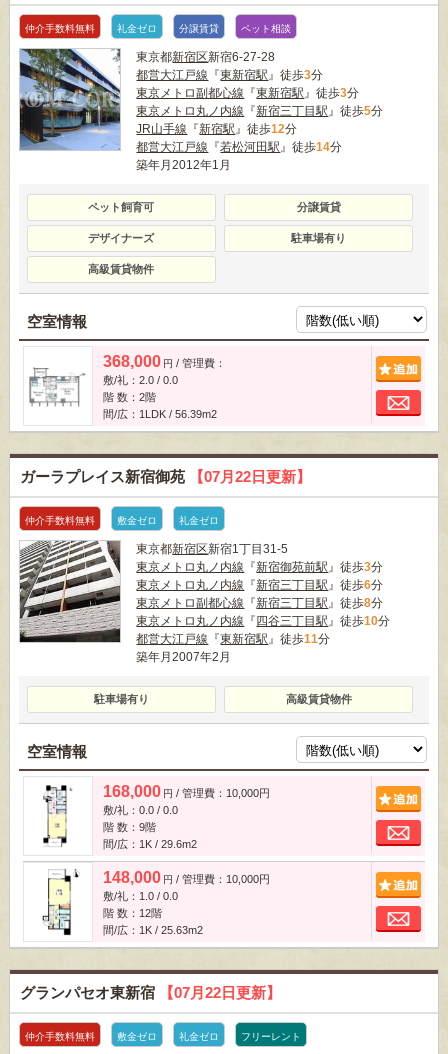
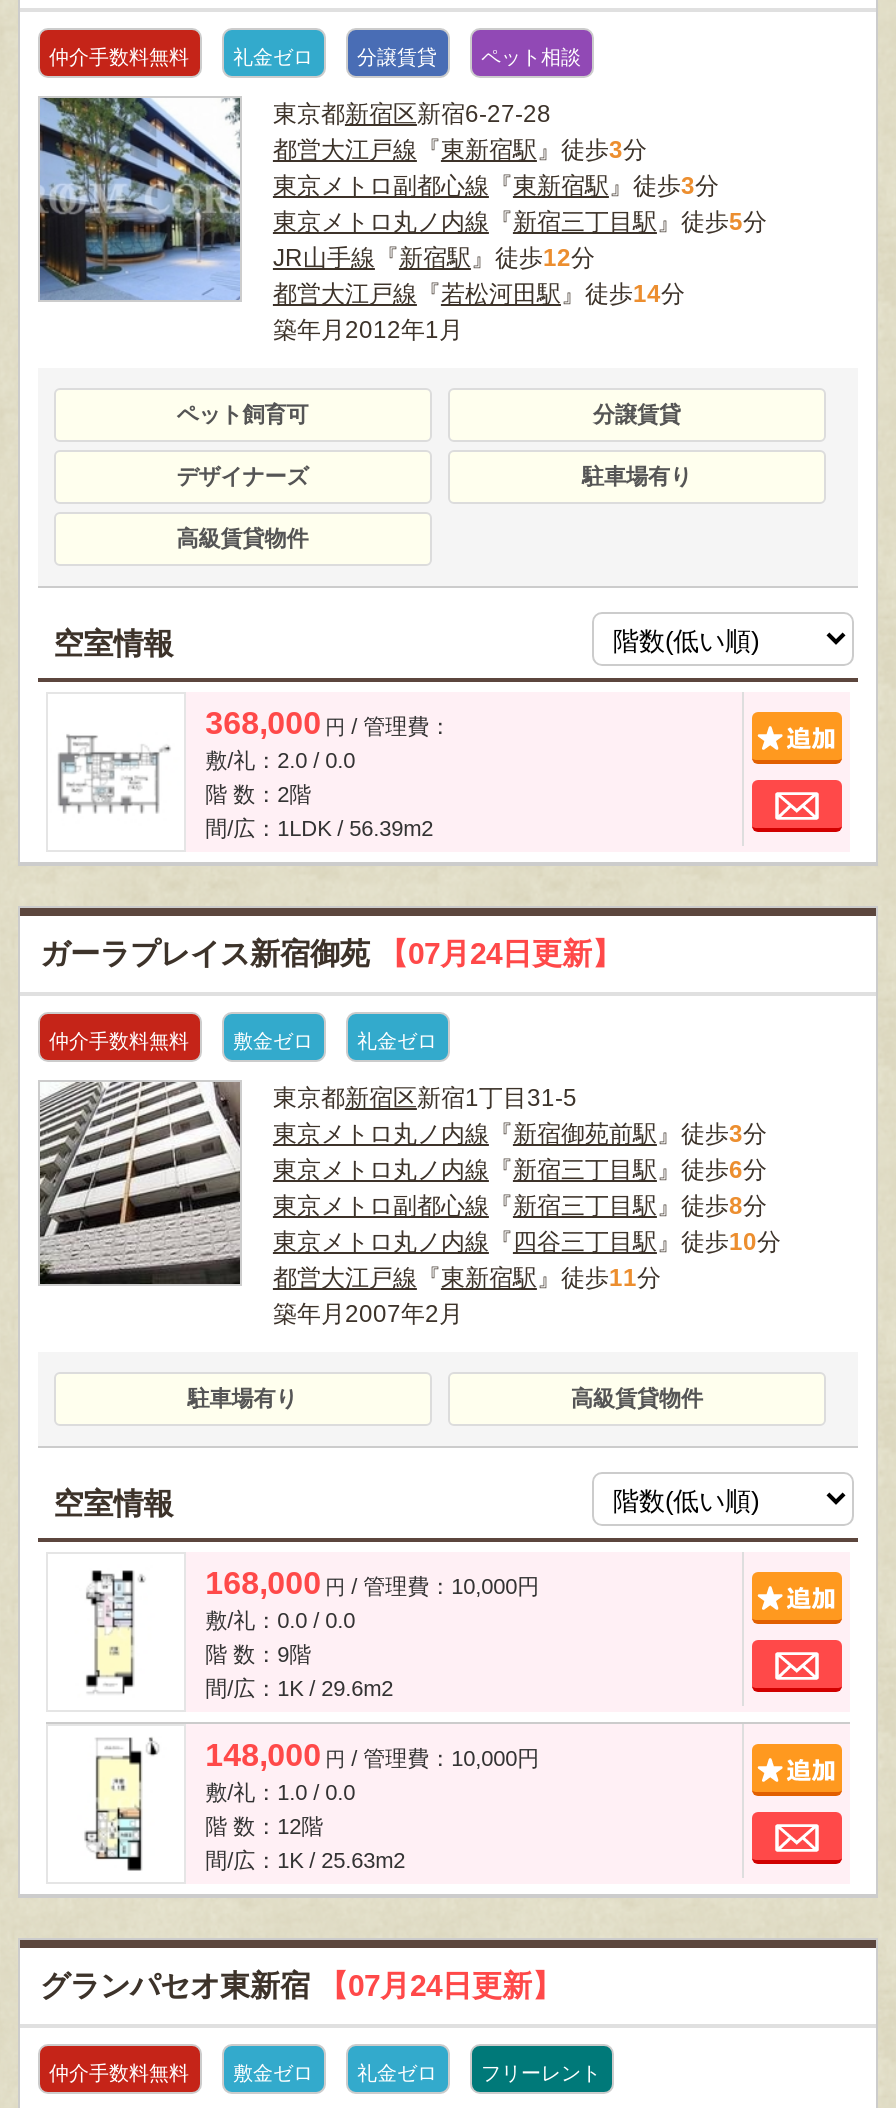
[20,468,311,485] ガーラプレイス新宿御苑【07月22日更新】 -> [40,936,622,970] ガーラプレイス新宿御苑【07月24日更新】
[20,984,281,1001] グランパセオ東新宿【07月22日更新】 -> [40,1968,562,2002] グランパセオ東新宿【07月24日更新】

